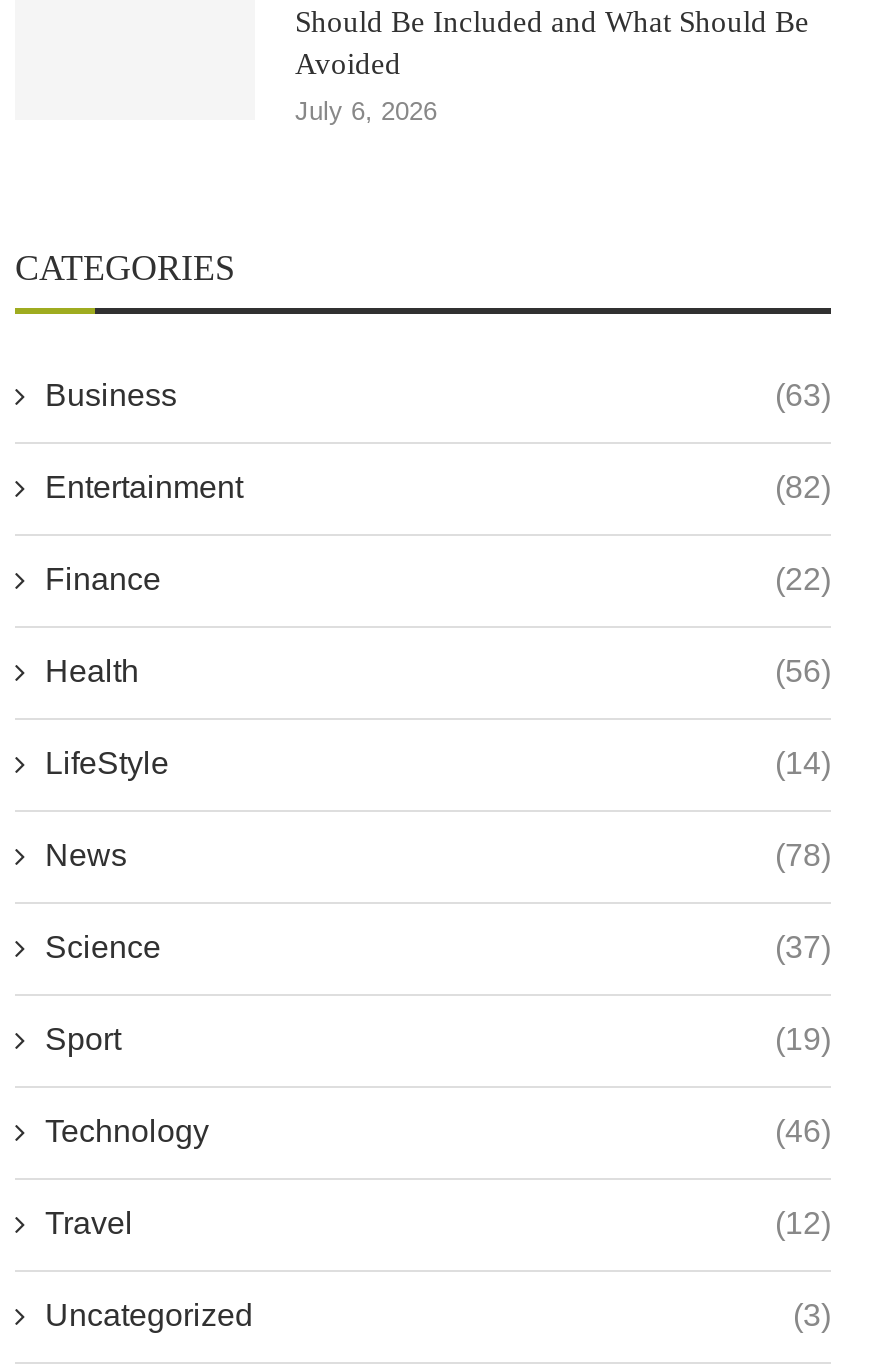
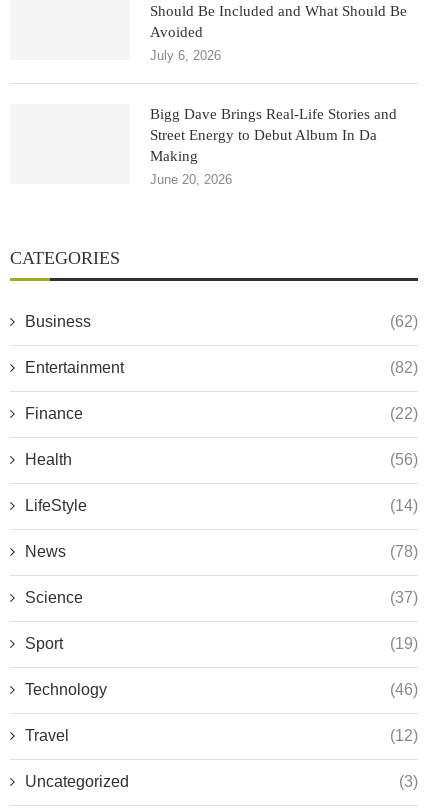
none -> [150,106,397,187] Bigg Dave Brings Real-Life Stories and | Street Energy to Debut Album In Da | Making | June 20, 2026
[775,378,831,412] (63) -> [390,313,418,330] (62)

